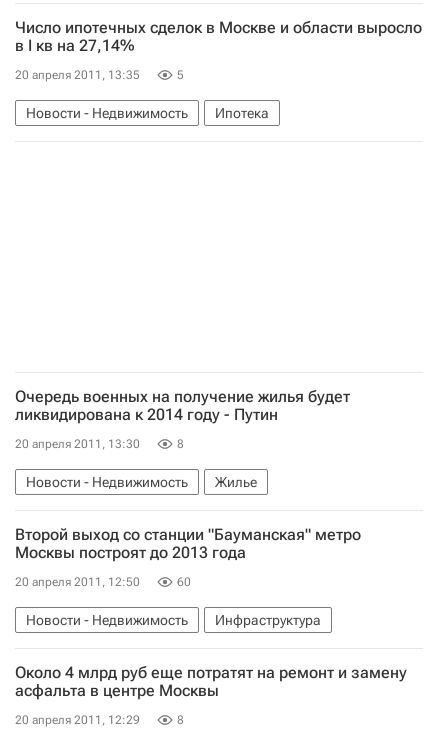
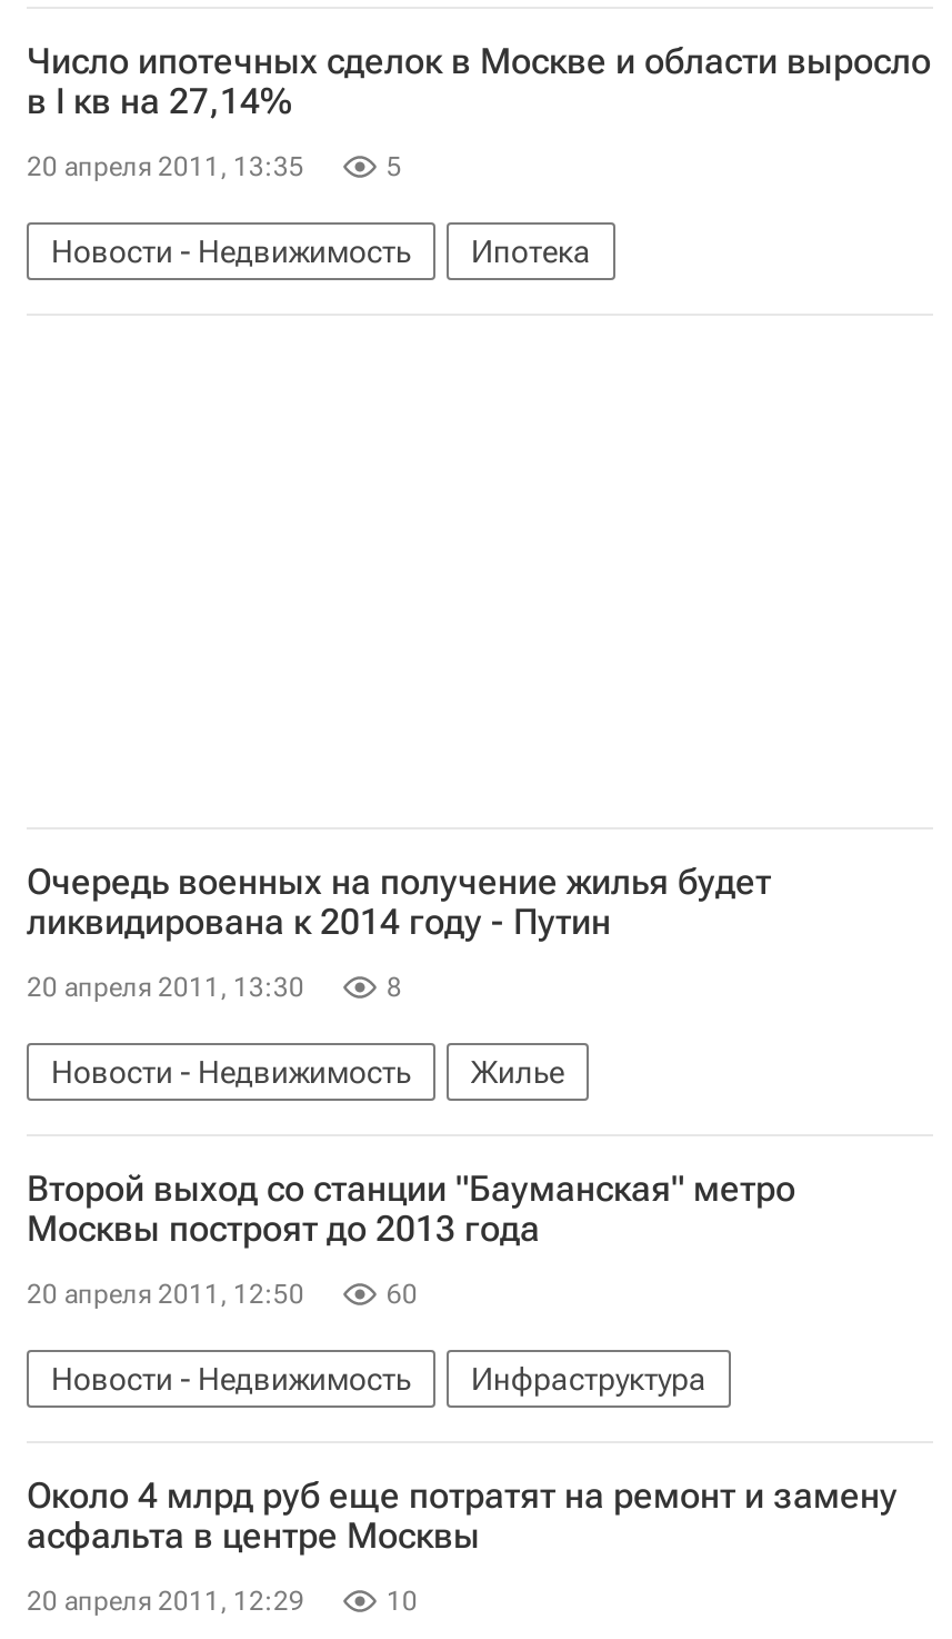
[177,713,184,727] 8 -> [387,1587,418,1618] 10

